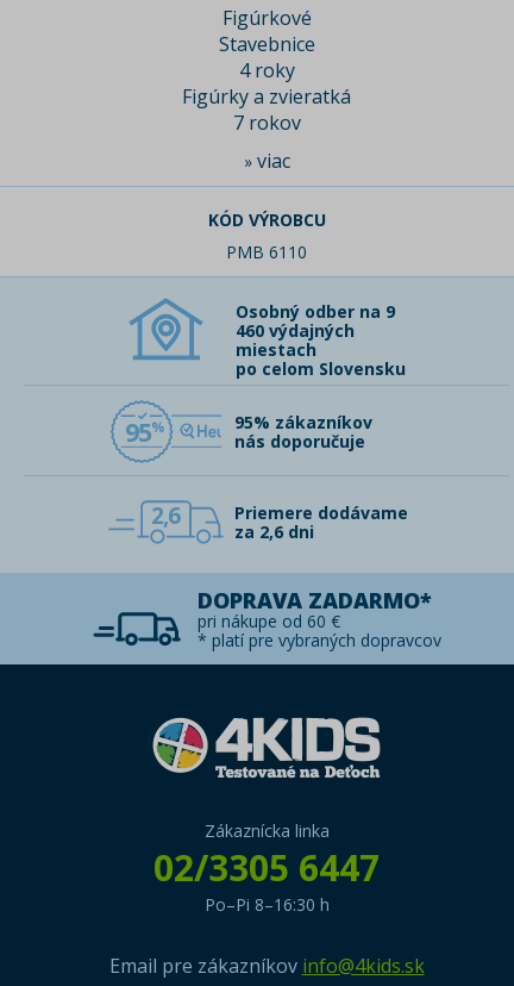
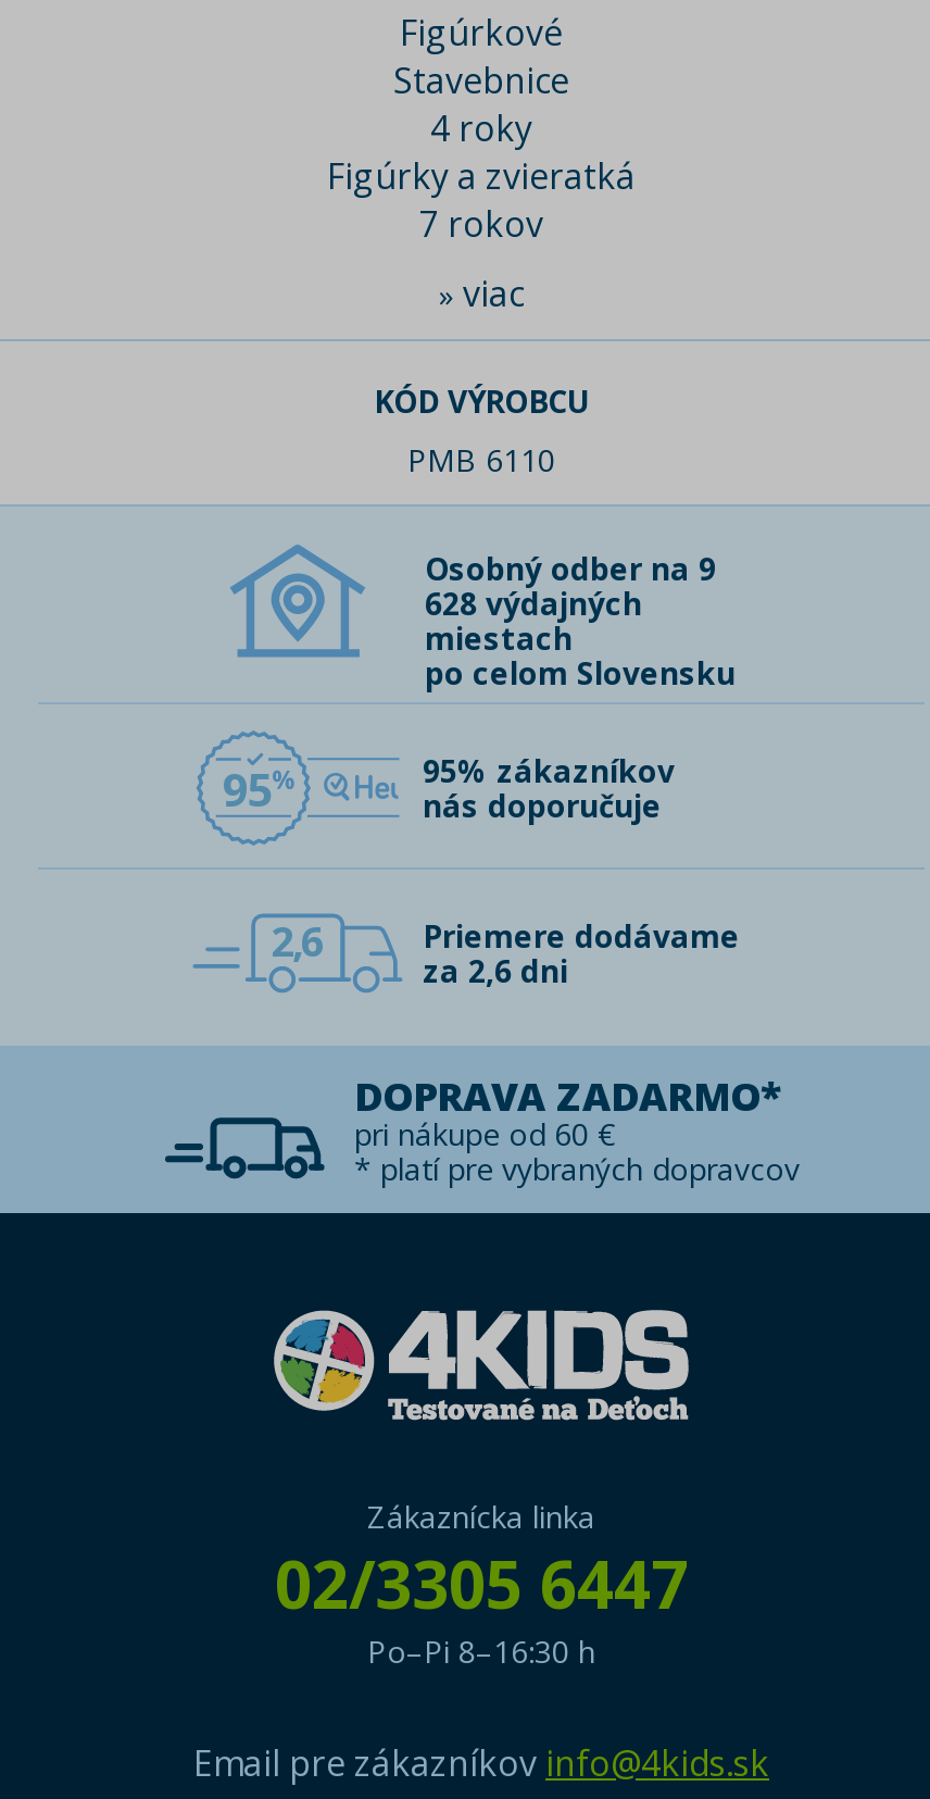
[236,319,355,342] 460 výdajných -> [425,583,642,624] 628 výdajných

